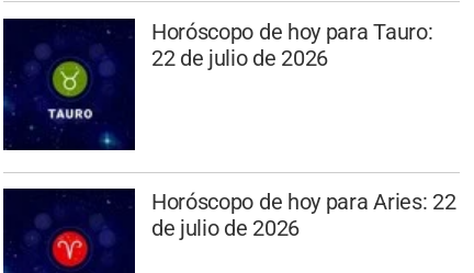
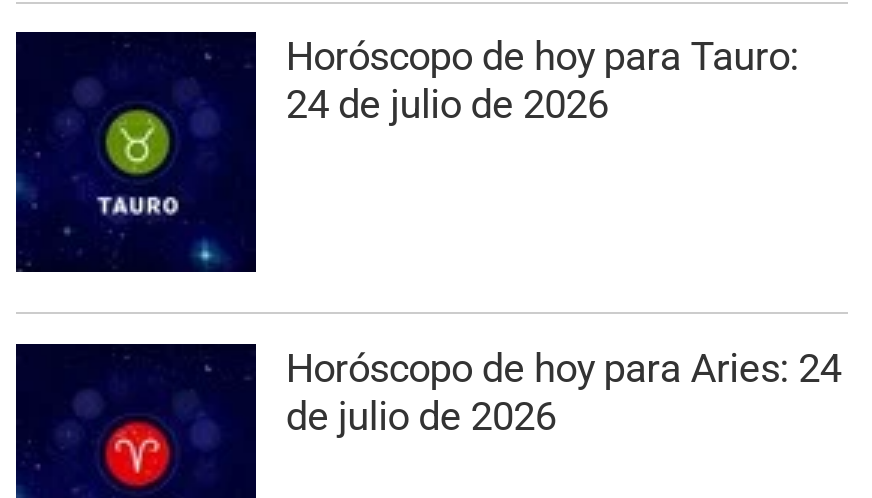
[151,45,328,71] 22 de julio de 2026 -> [286,81,608,129] 24 de julio de 2026
[151,189,456,215] Horóscopo de hoy para Aries: 22 -> [286,345,841,393] Horóscopo de hoy para Aries: 24

